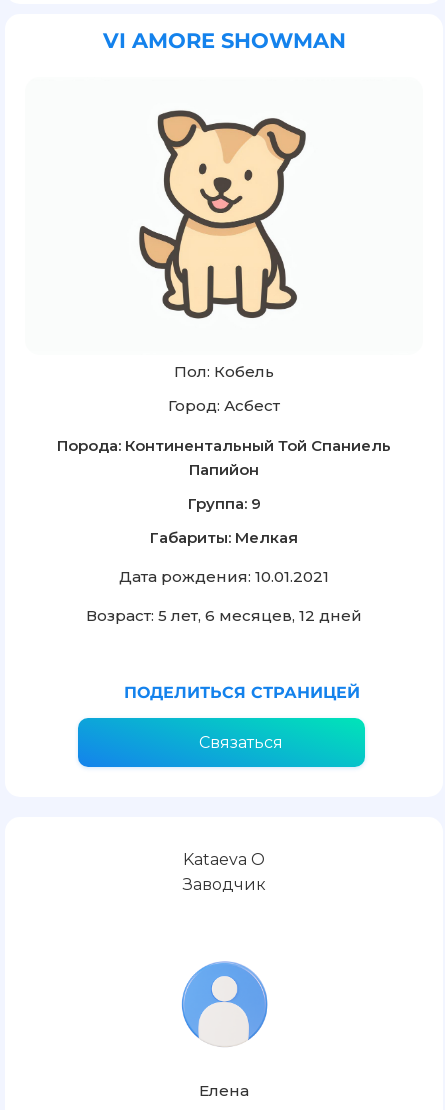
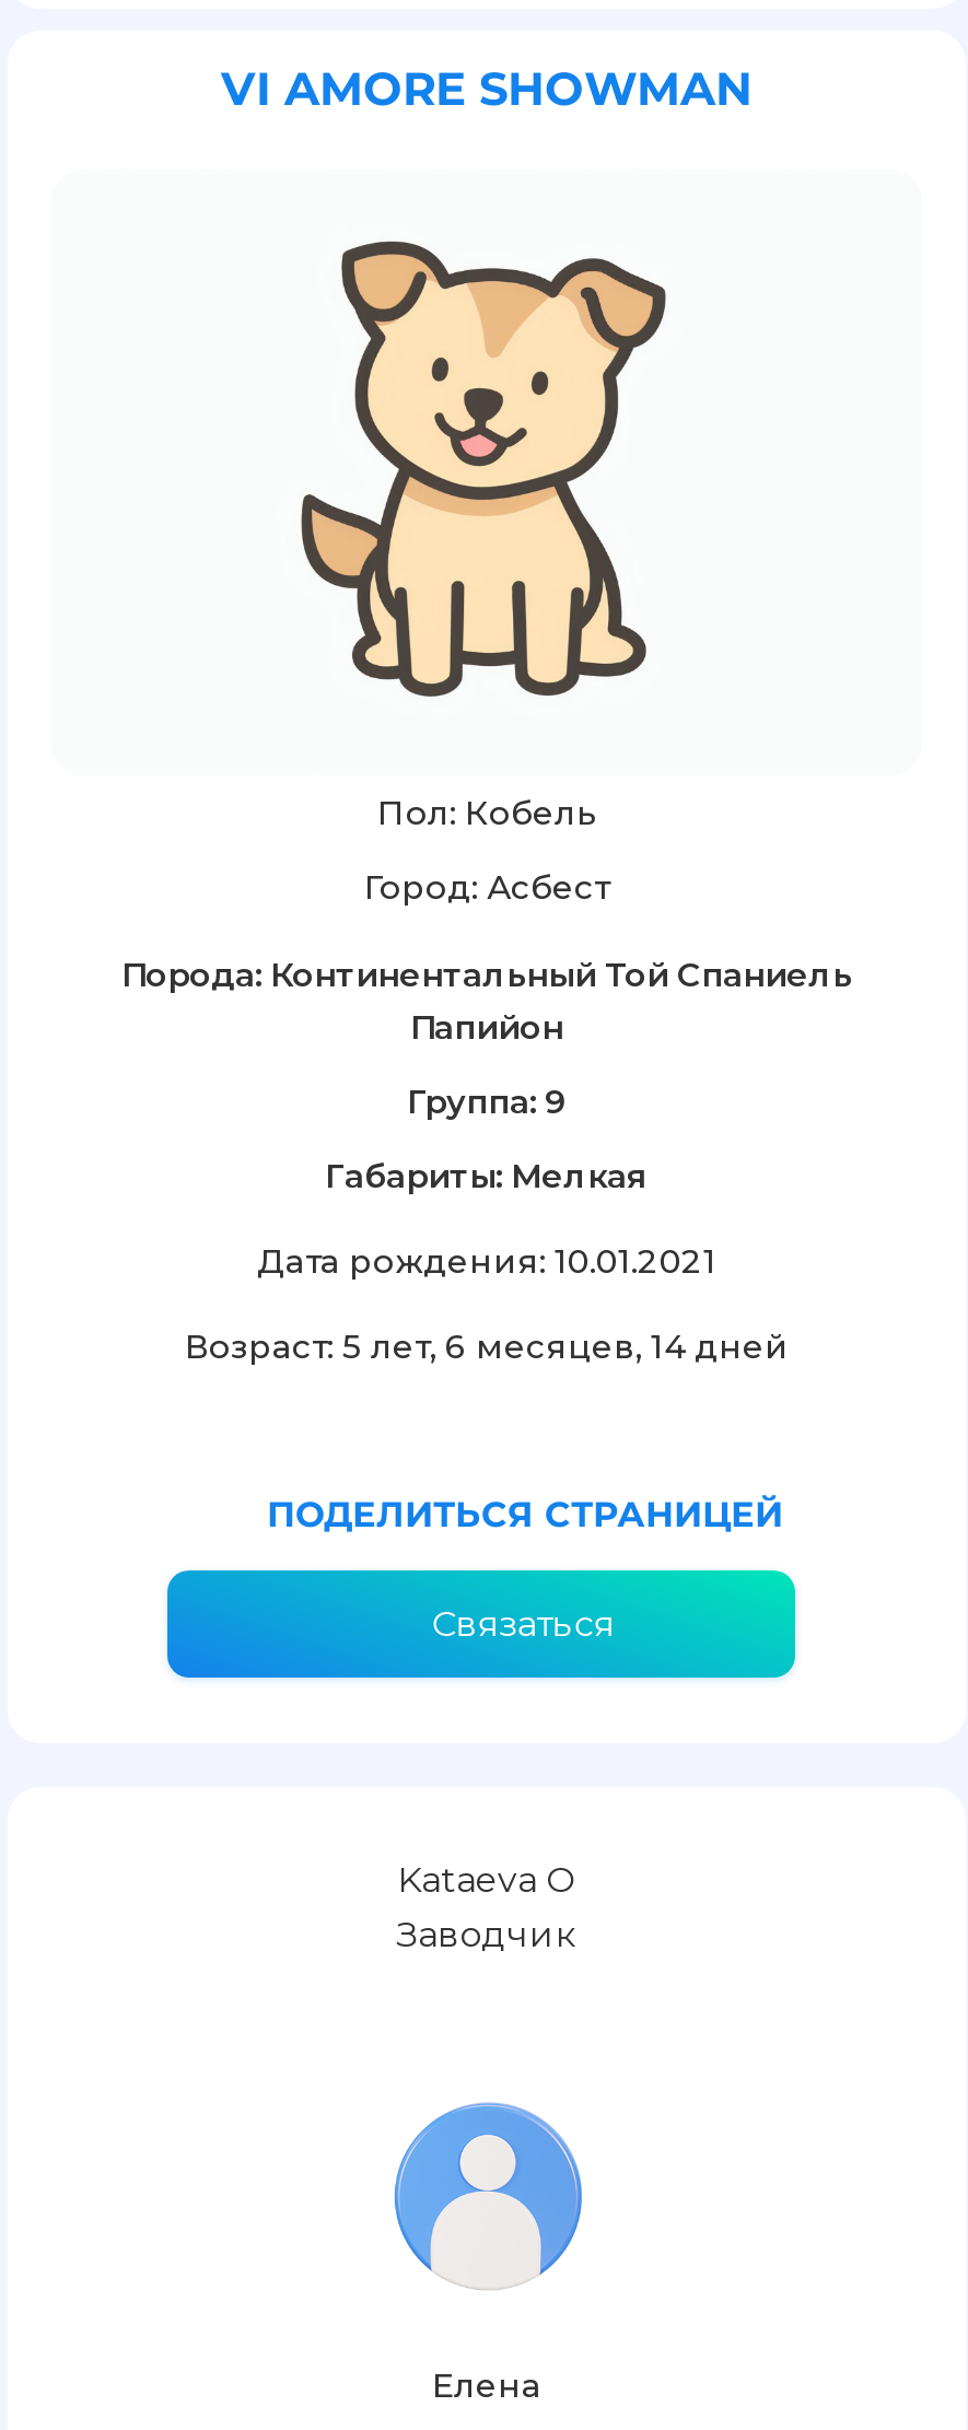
[86,606,362,625] Возраст: 5 лет, 6 месяцев, 12 дней -> [185,1325,789,1367] Возраст: 5 лет, 6 месяцев, 14 дней

